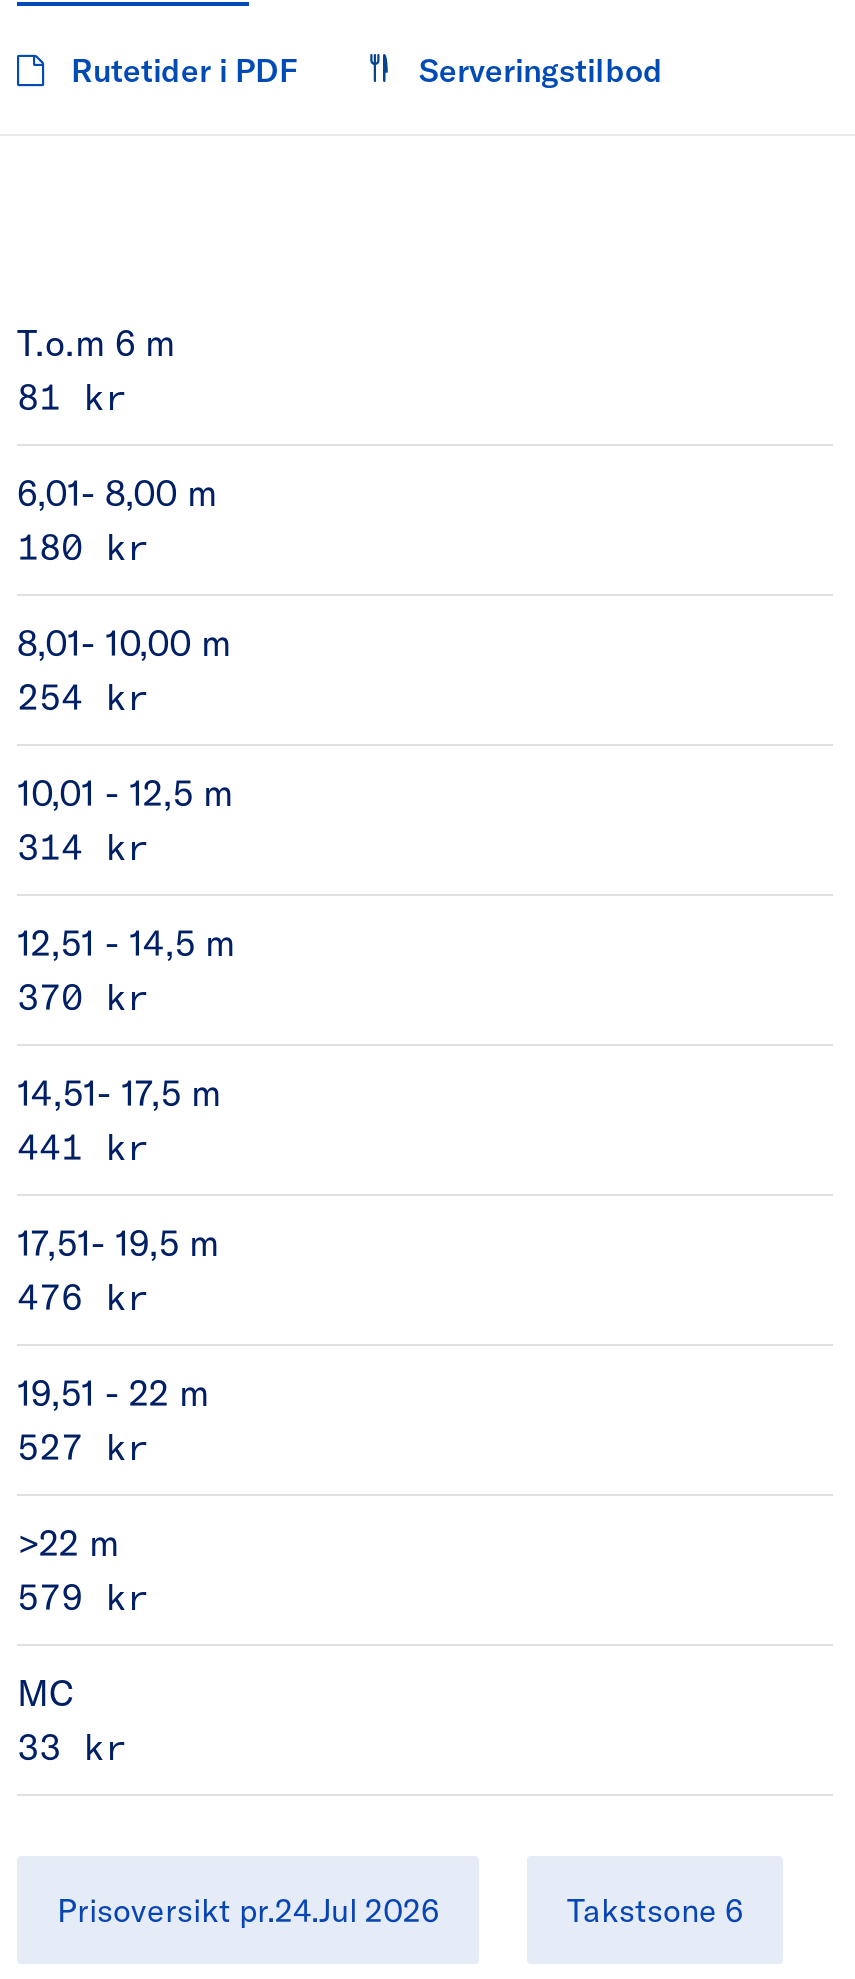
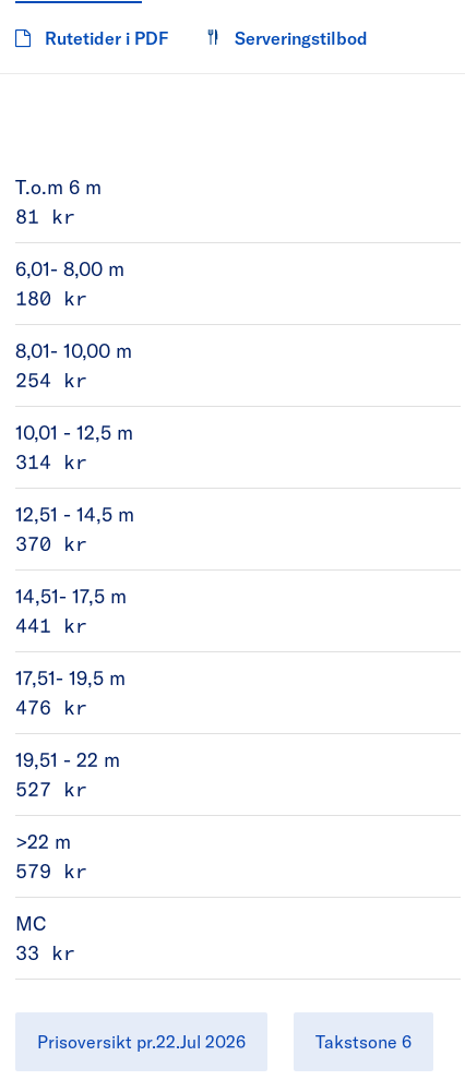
[57,1890,439,1928] Prisoversikt pr.24.Jul 2026 -> [37,1031,246,1052] Prisoversikt pr.22.Jul 2026

